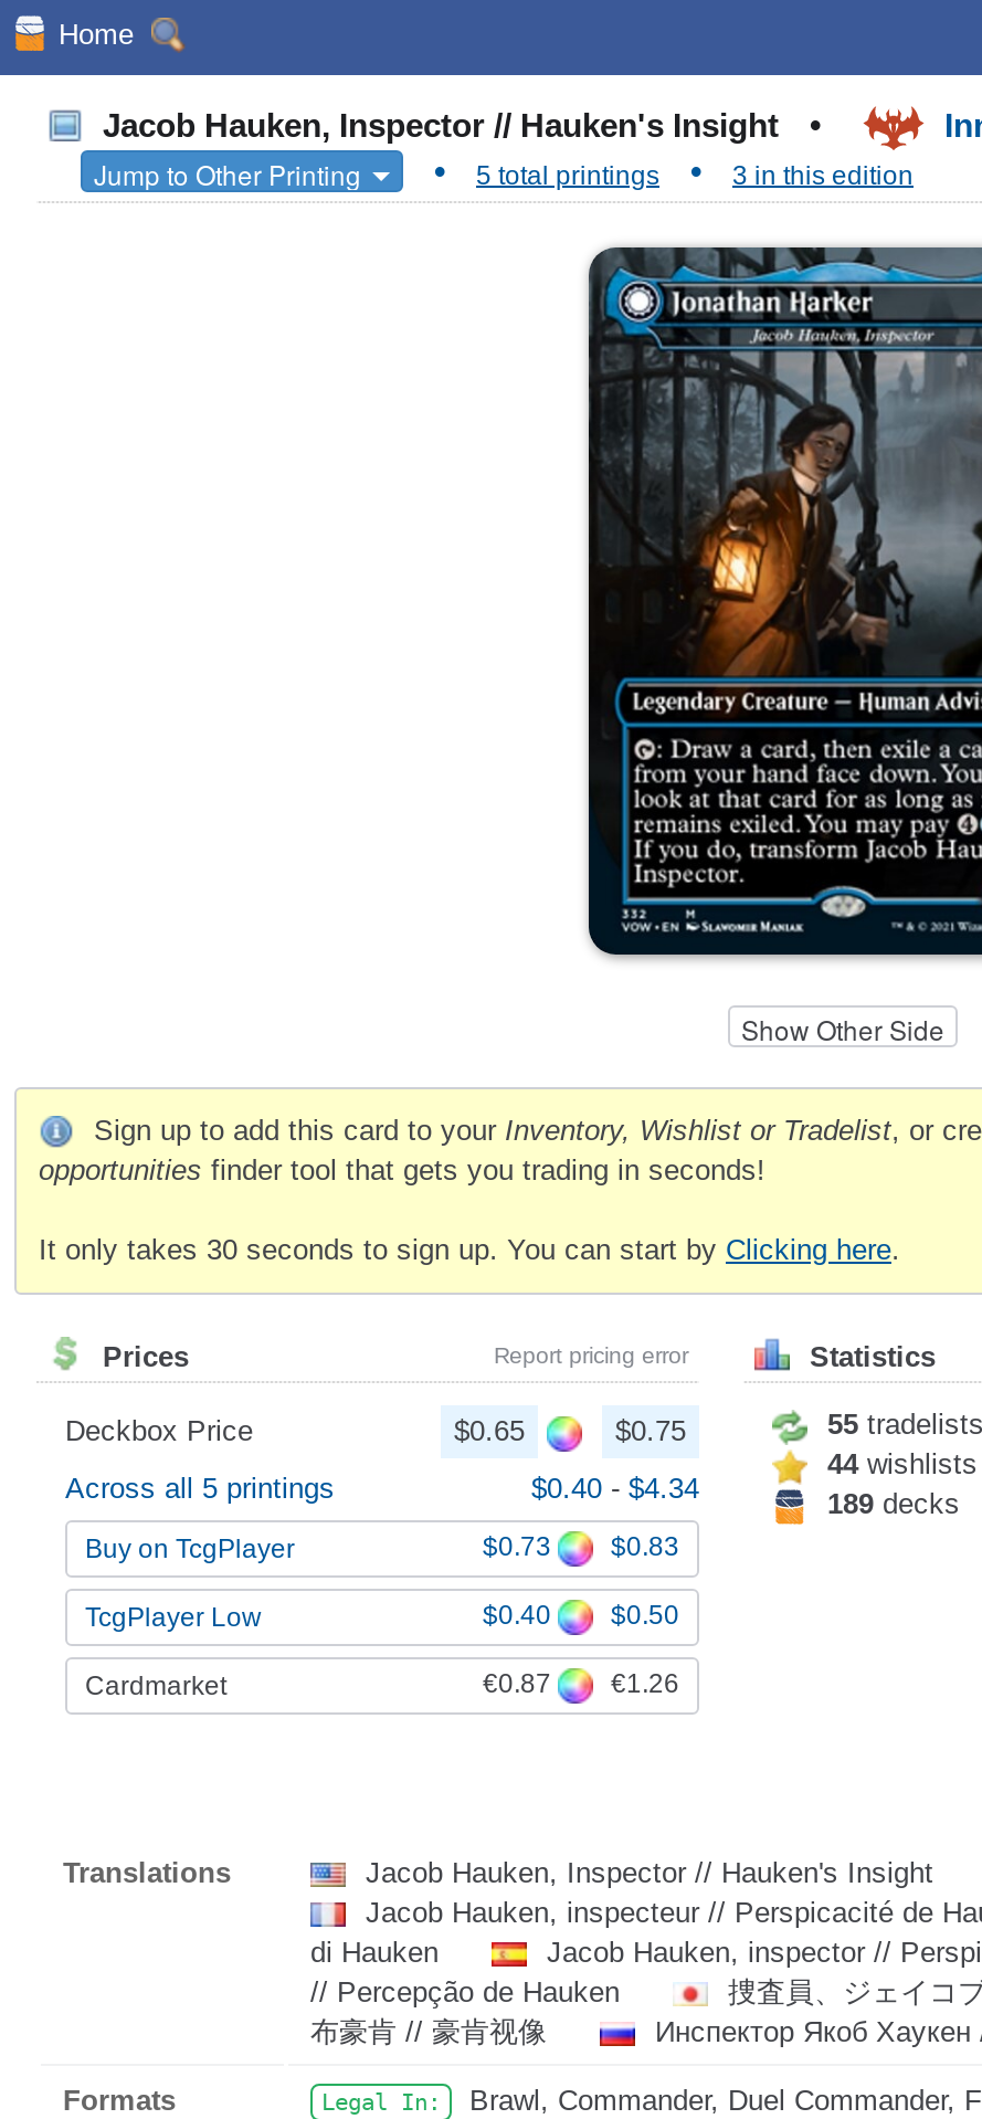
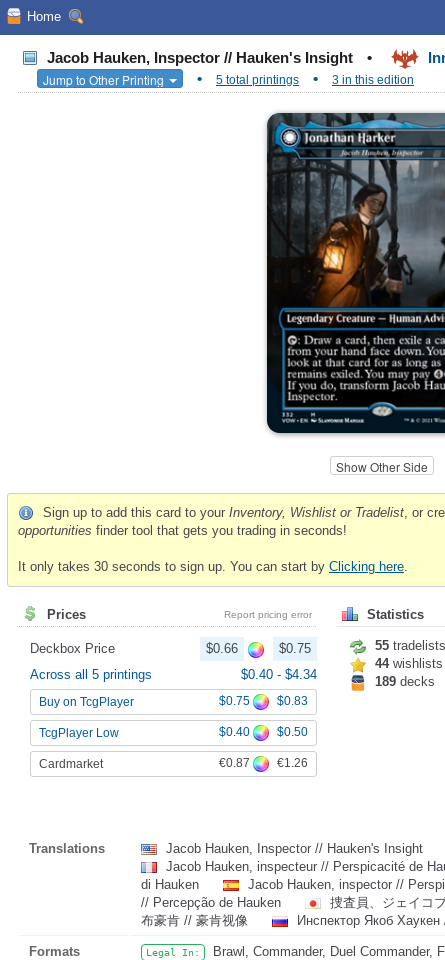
[454,1414,525,1448] $0.65 -> [206,641,238,656] $0.66
[483,1532,679,1563] $0.73 $0.83 -> [219,694,308,708] $0.75 $0.83

